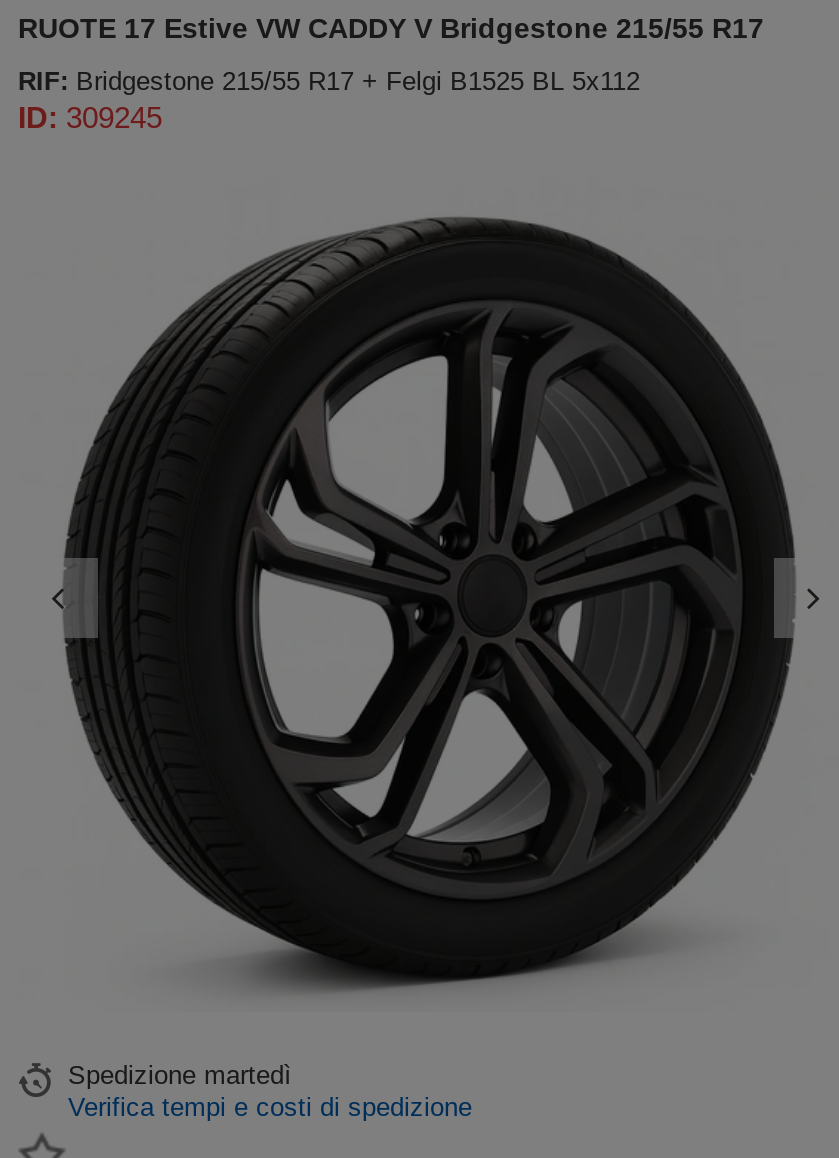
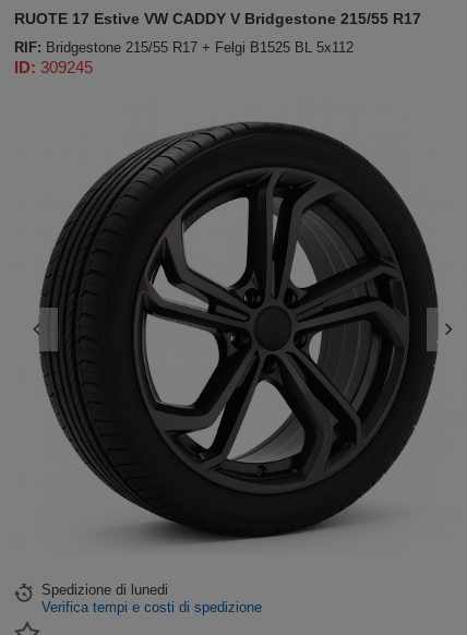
[68,1060,292,1090] Spedizione martedì -> [41,582,168,598] Spedizione di lunedi

